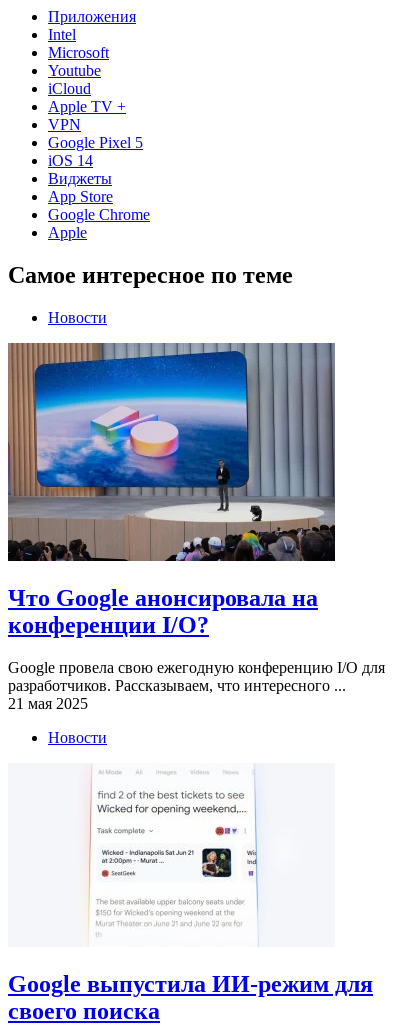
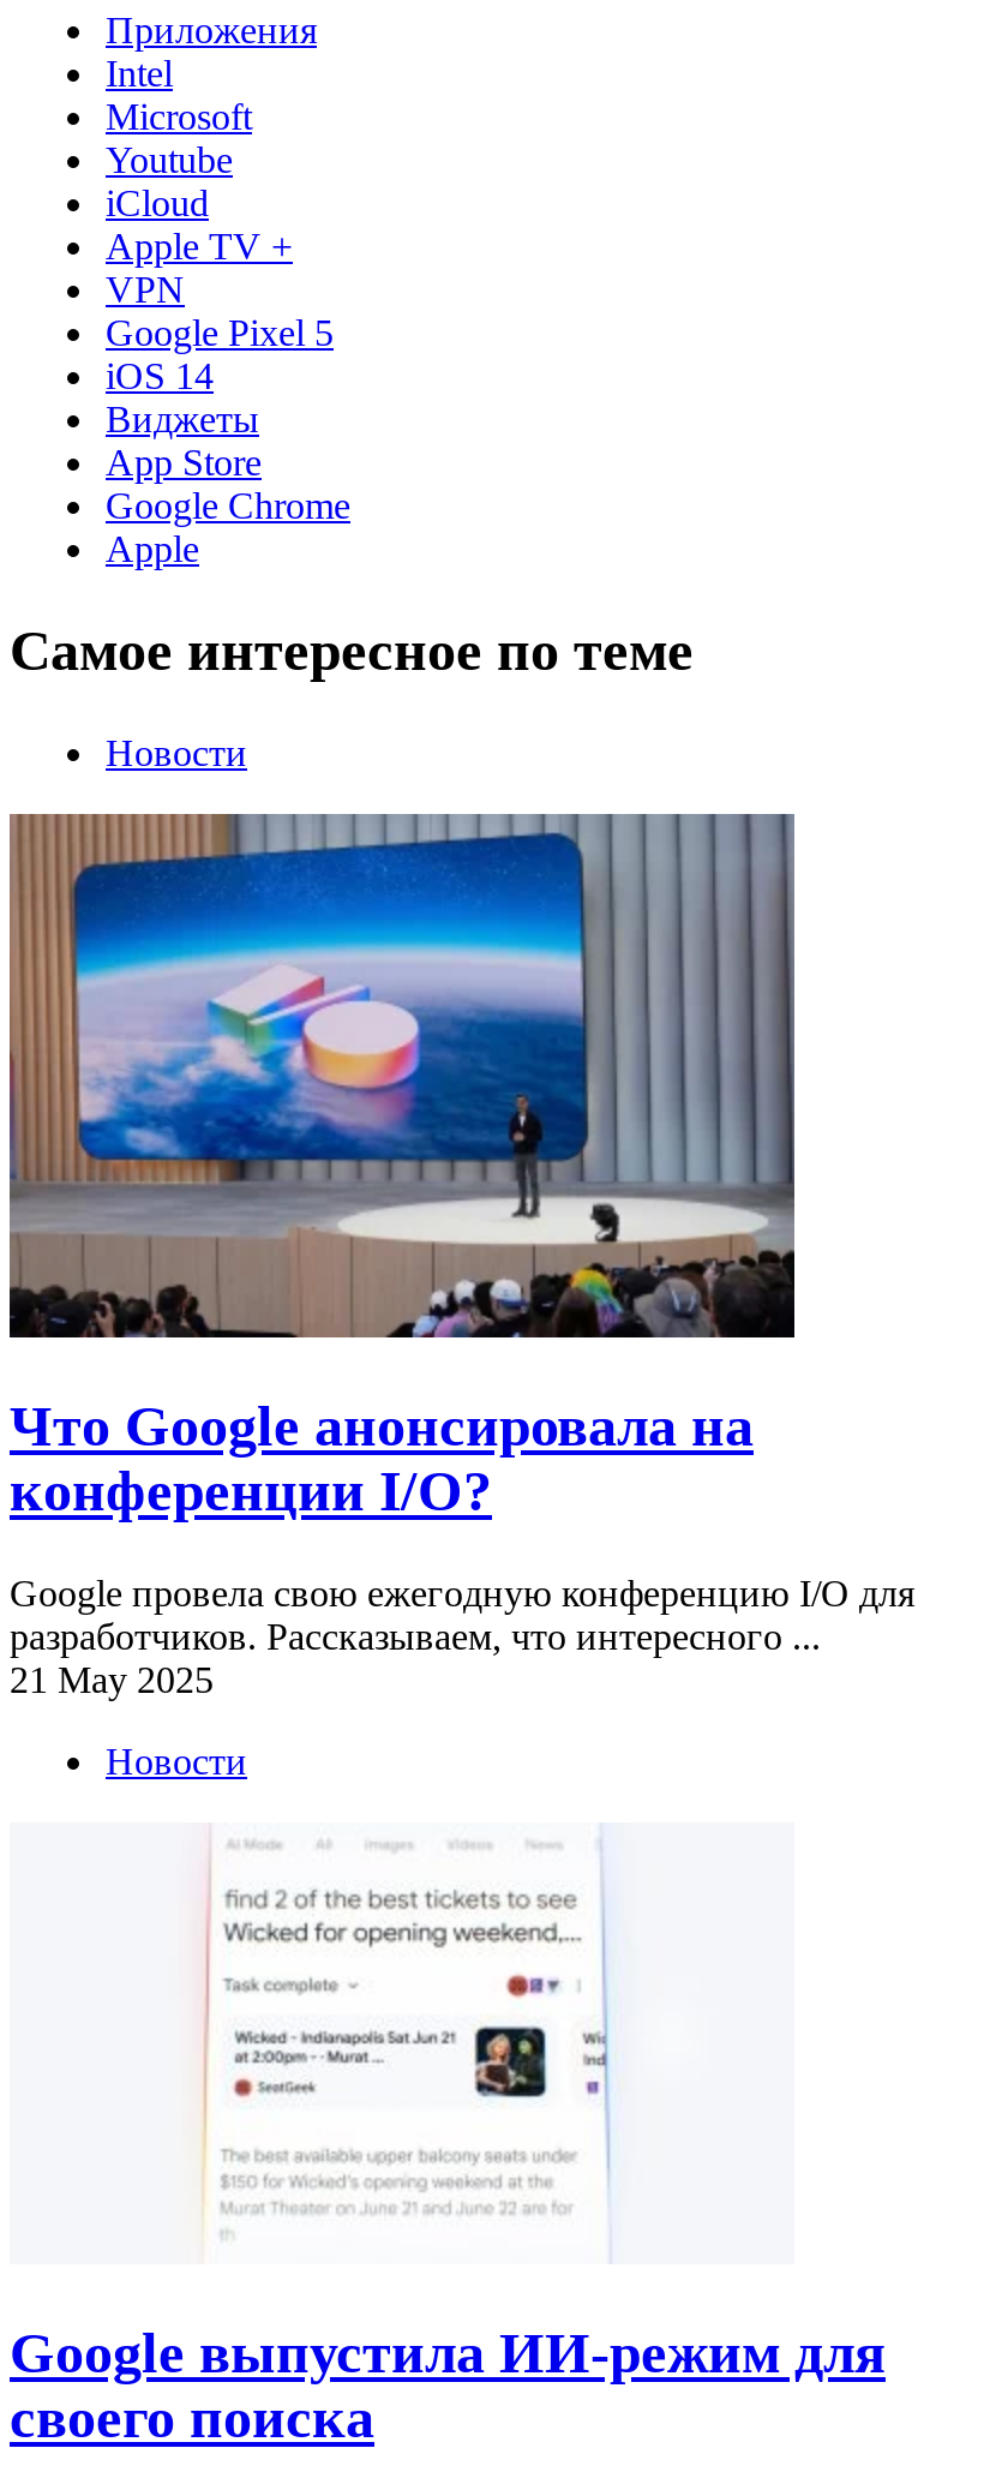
[8,695,88,712] 21 мая 2025 -> [10,1659,214,1700] 21 May 2025

